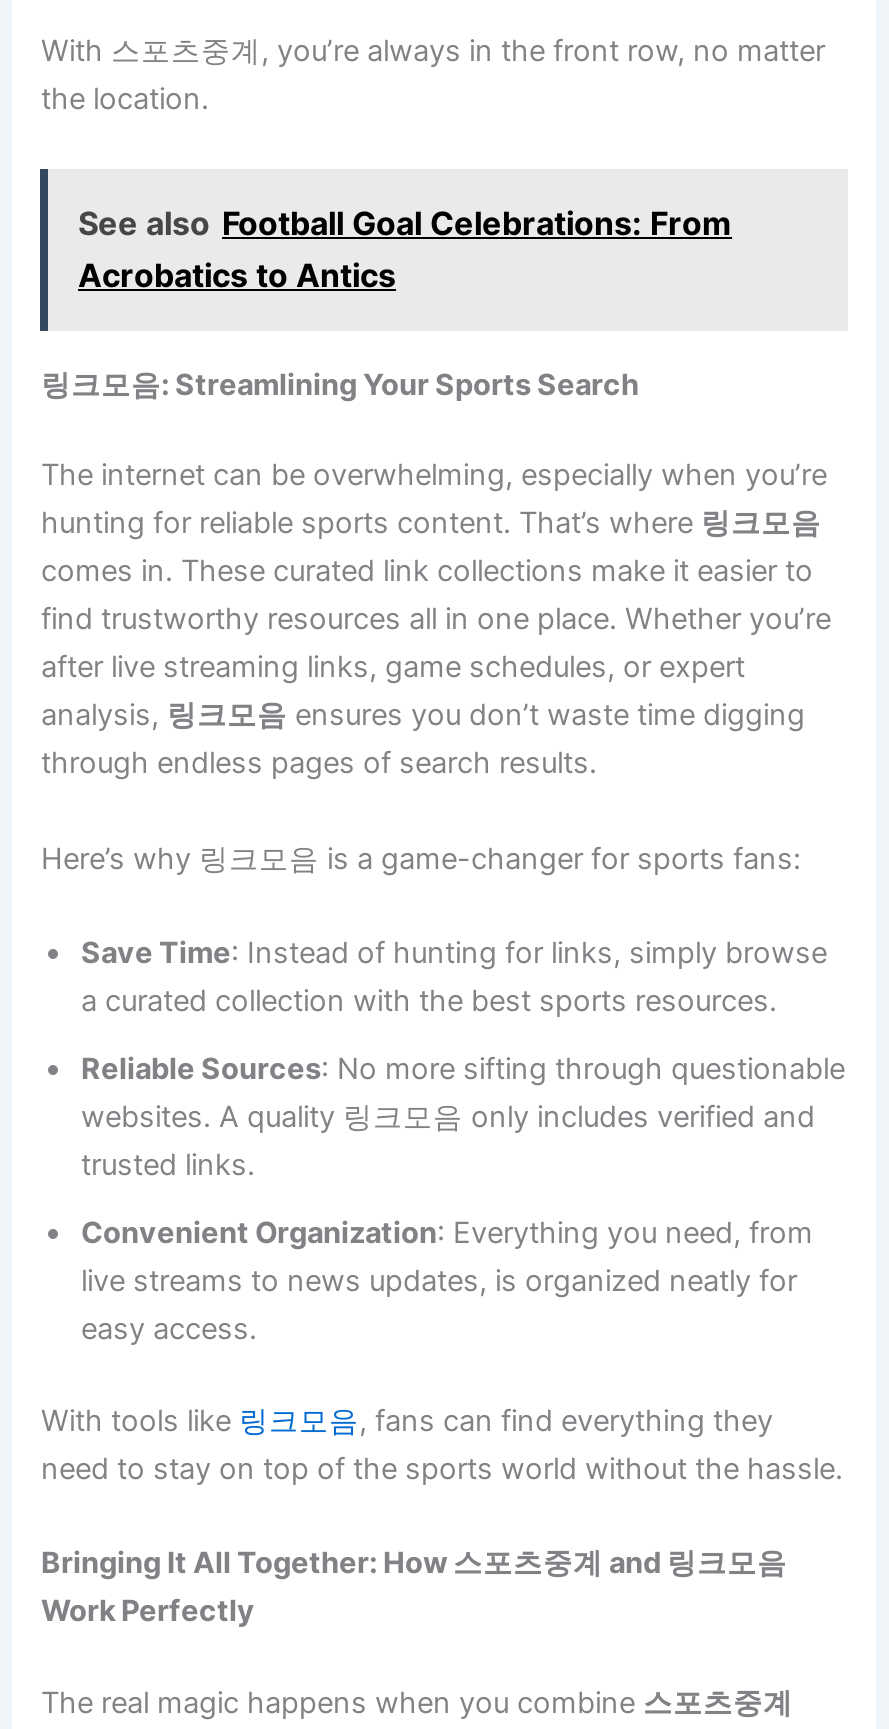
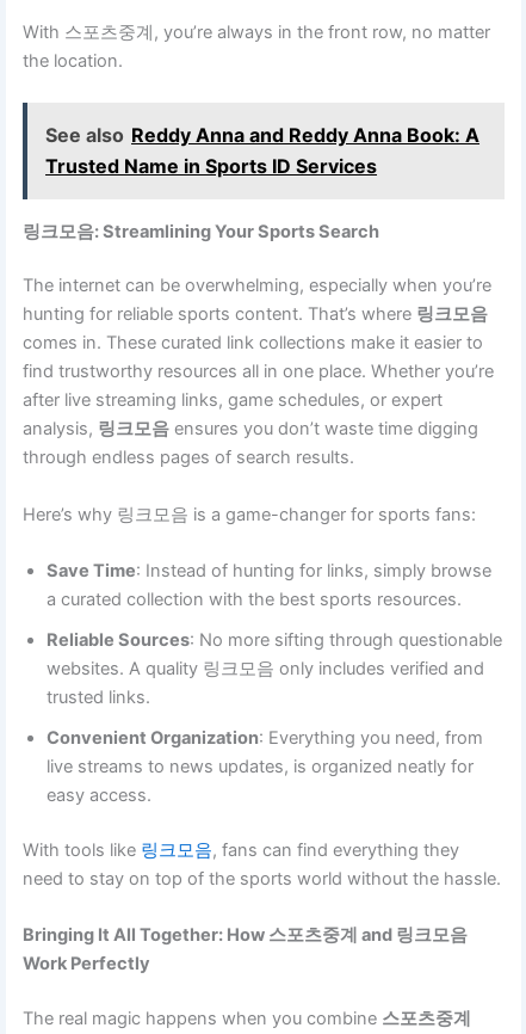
[78,204,732,296] See also Football Goal Celebrations: From | Acrobatics to Antics -> [45,123,479,178] See also Reddy Anna and Reddy Anna Book: A | Trusted Name in Sports ID Services

